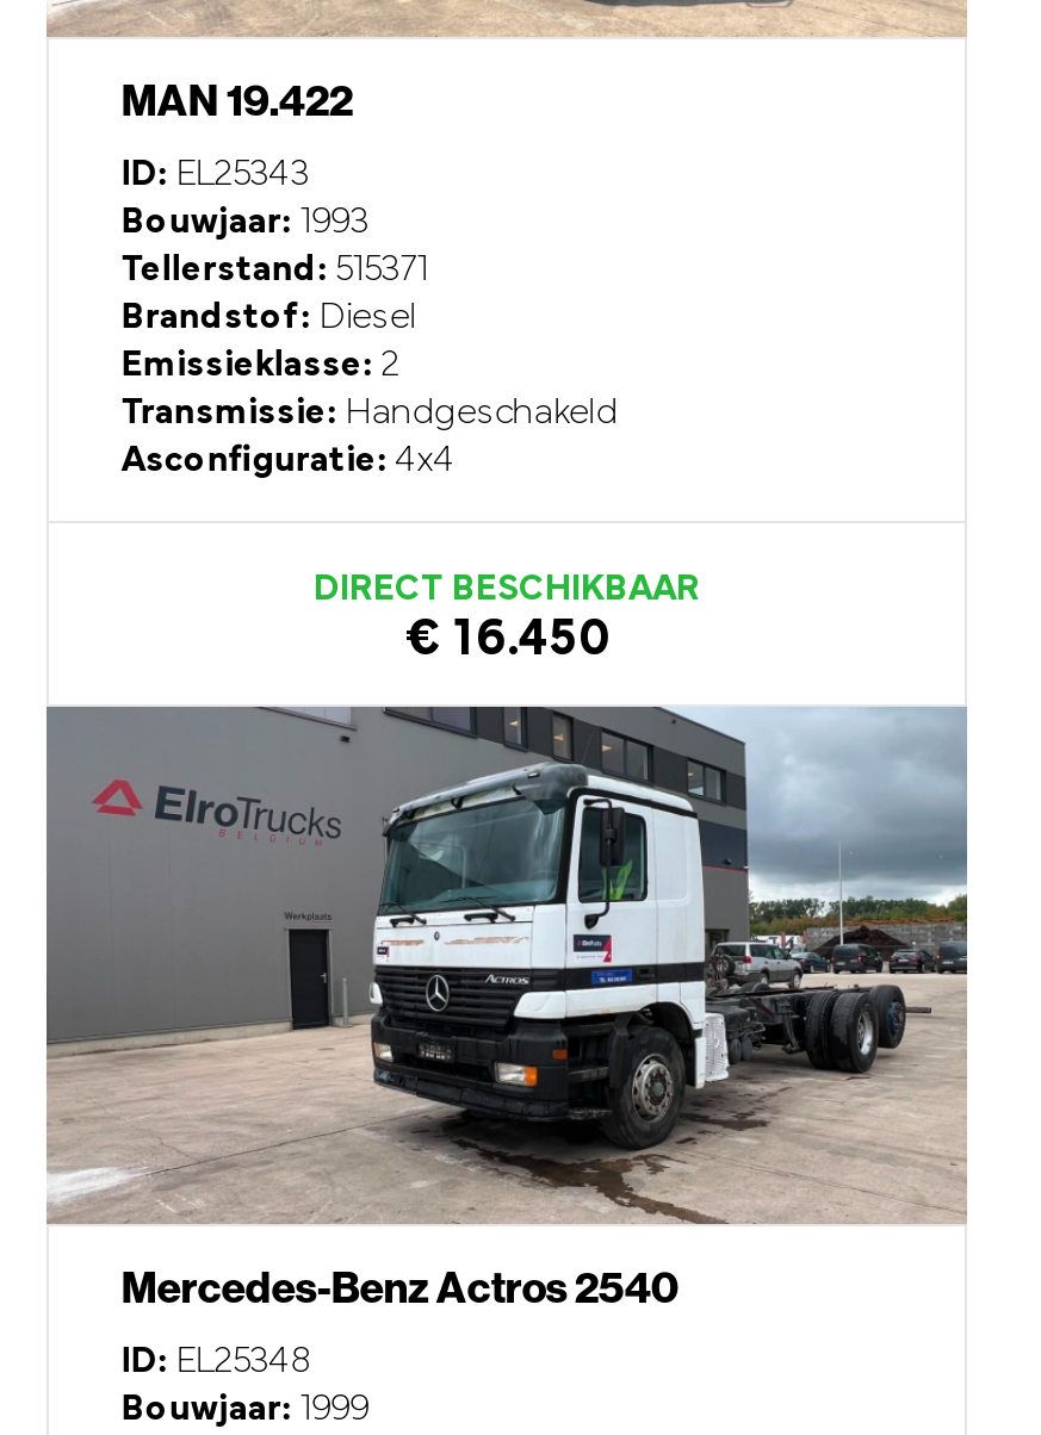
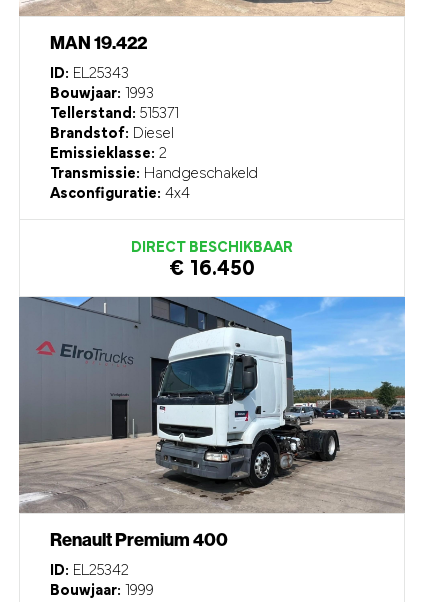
[47,703,969,1314] [image] | Mercedes-Benz Actros 2540 -> [19,296,405,551] [image] | Renault Premium 400
[121,1343,312,1381] ID: EL25348 -> [50,563,129,579] ID: EL25342

